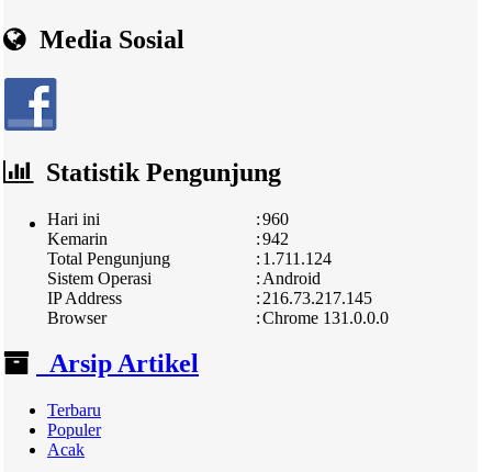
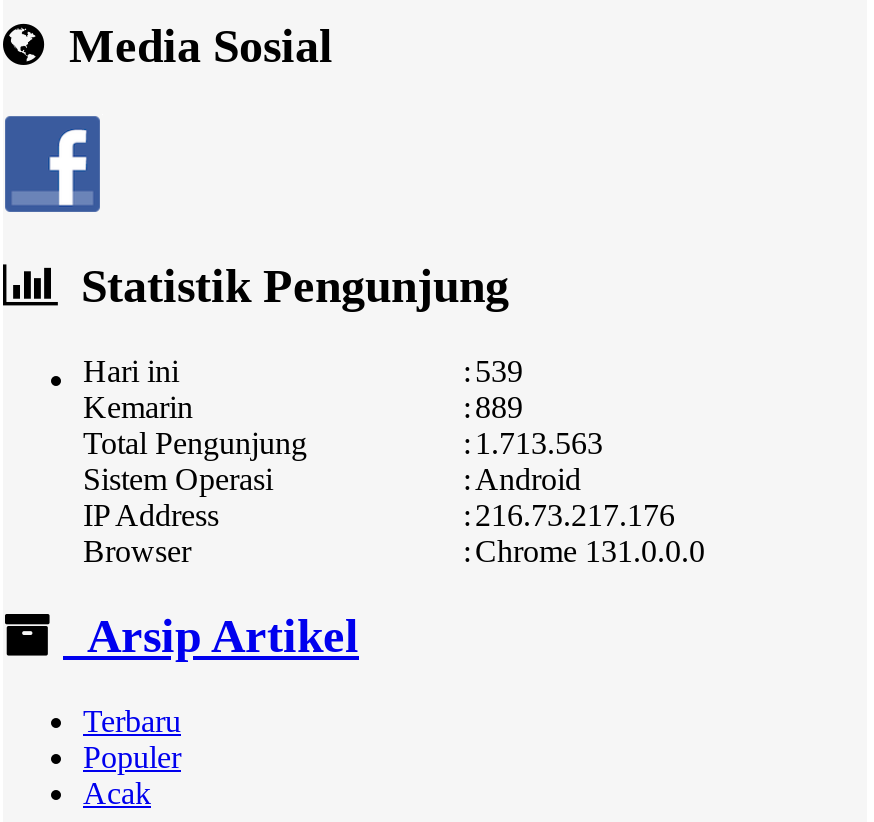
[256,209,289,228] : 960 -> [463,355,523,389] : 539
[256,229,289,248] : 942 -> [463,391,523,425] : 889
[256,249,332,267] : 1.711.124 -> [463,427,603,461] : 1.713.563
[256,288,372,307] : 216.73.217.145 -> [463,499,675,533] : 216.73.217.176

